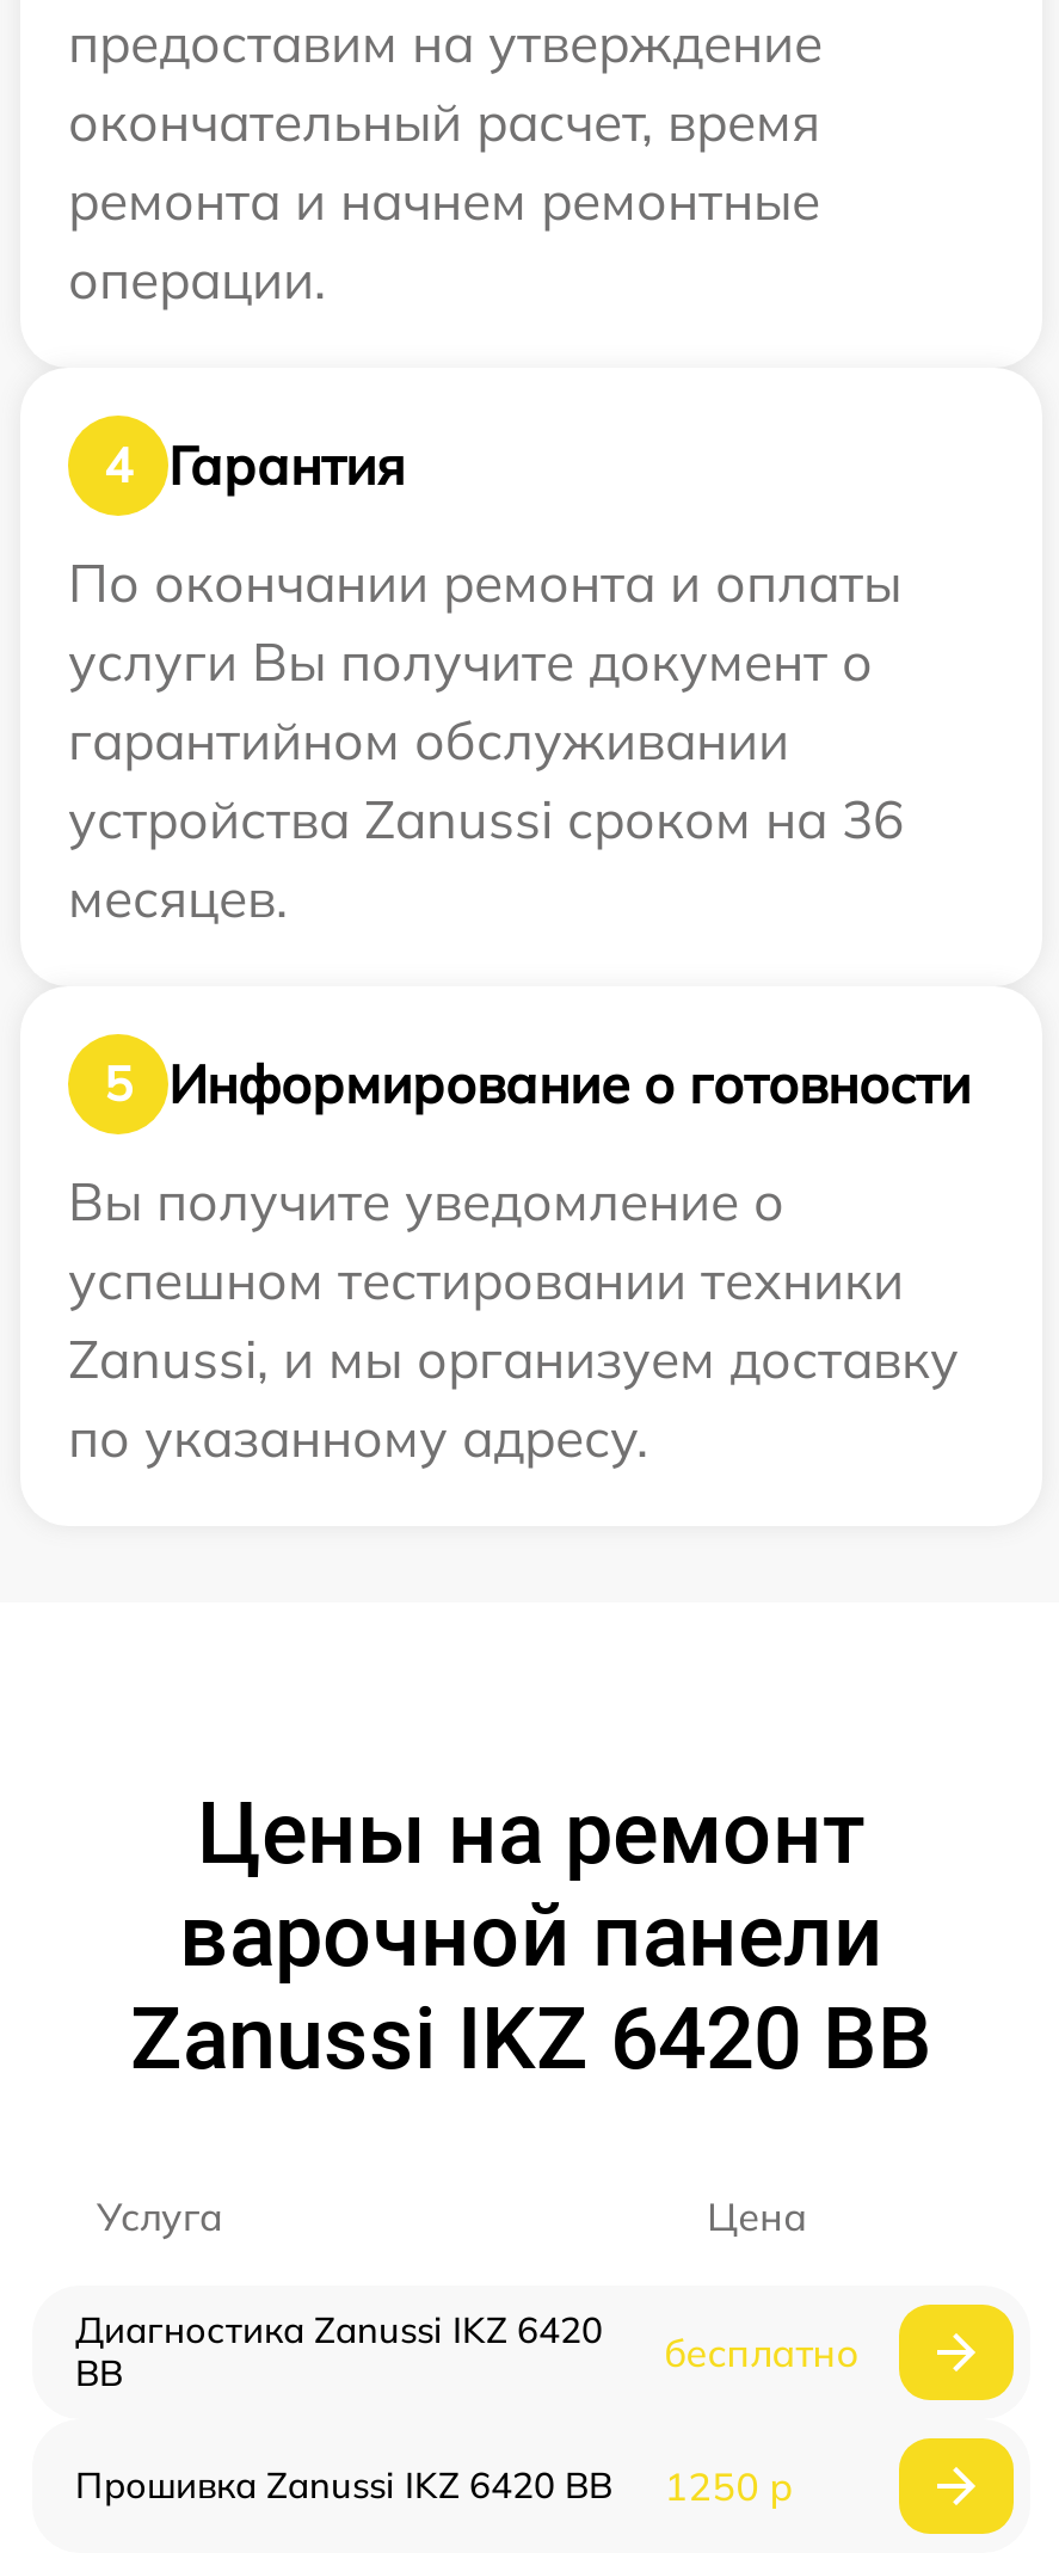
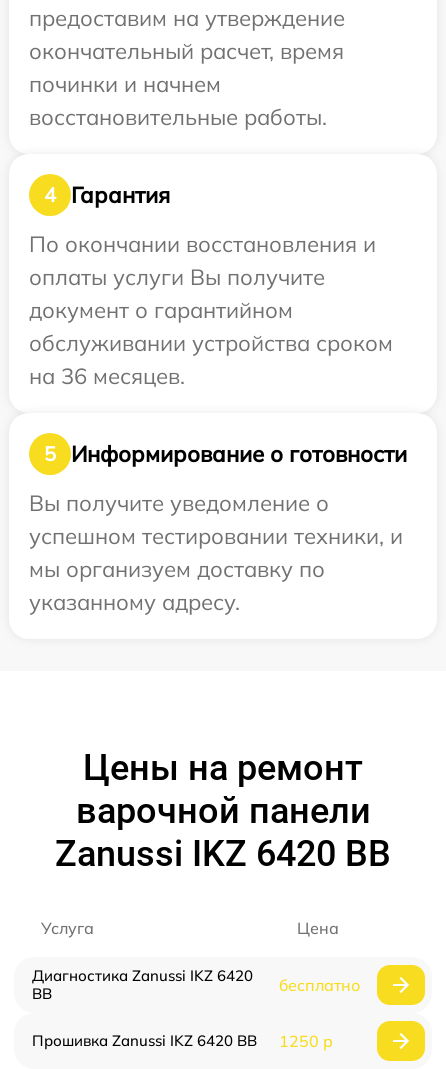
[68,167,820,313] ремонта и начнем ремонтные | операции. -> [29,70,327,131] починки и начнем | восстановительные работы.
[68,549,904,931] По окончании ремонта и оплаты | услуги Вы получите документ о | гарантийном обслуживании | устройства Zanussi сроком на 36 | месяцев. -> [29,230,393,390] По окончании восстановления и | оплаты услуги Вы получите | документ о гарантийном | обслуживании устройства сроком | на 36 месяцев.
[68,1247,959,1471] успешном тестировании техники | Zanussi, и мы организуем доставку | по указанному адресу. -> [29,522,403,616] успешном тестировании техники, и | мы организуем доставку по | указанному адресу.

